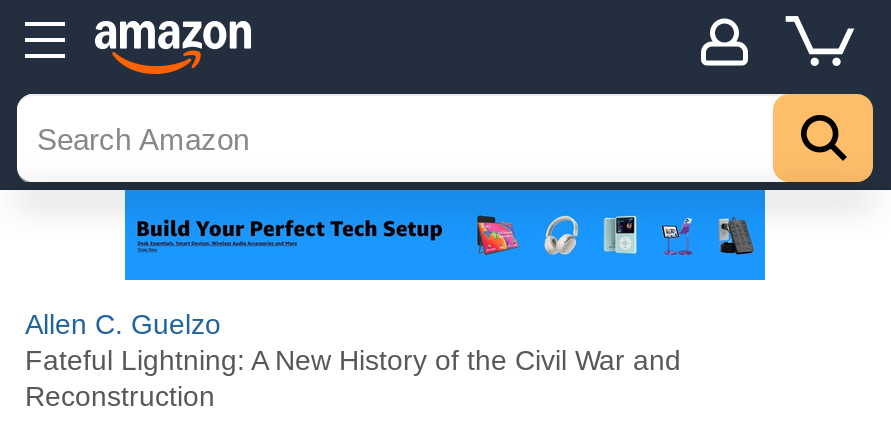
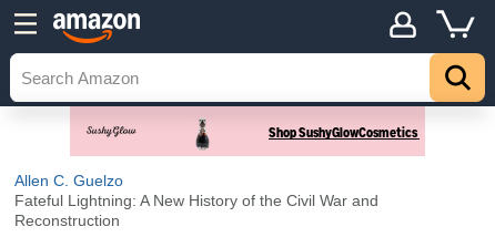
[123,188,767,282] [image] -> [70,105,425,156] [image]

